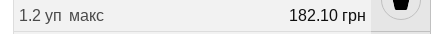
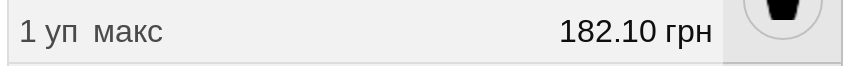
[19,7,104,24] 1.2 уп макс -> [19,14,163,48] 1 уп макс

